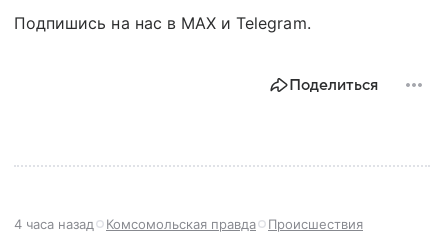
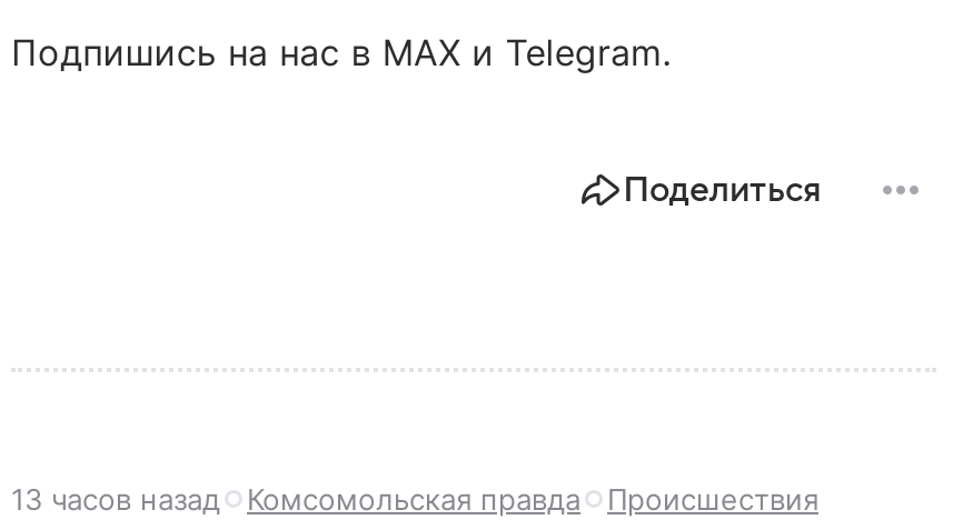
[14,216,363,232] 4 часа назад Комсомольская правда Происшествия -> [11,481,818,516] 13 часов назад Комсомольская правда Происшествия

